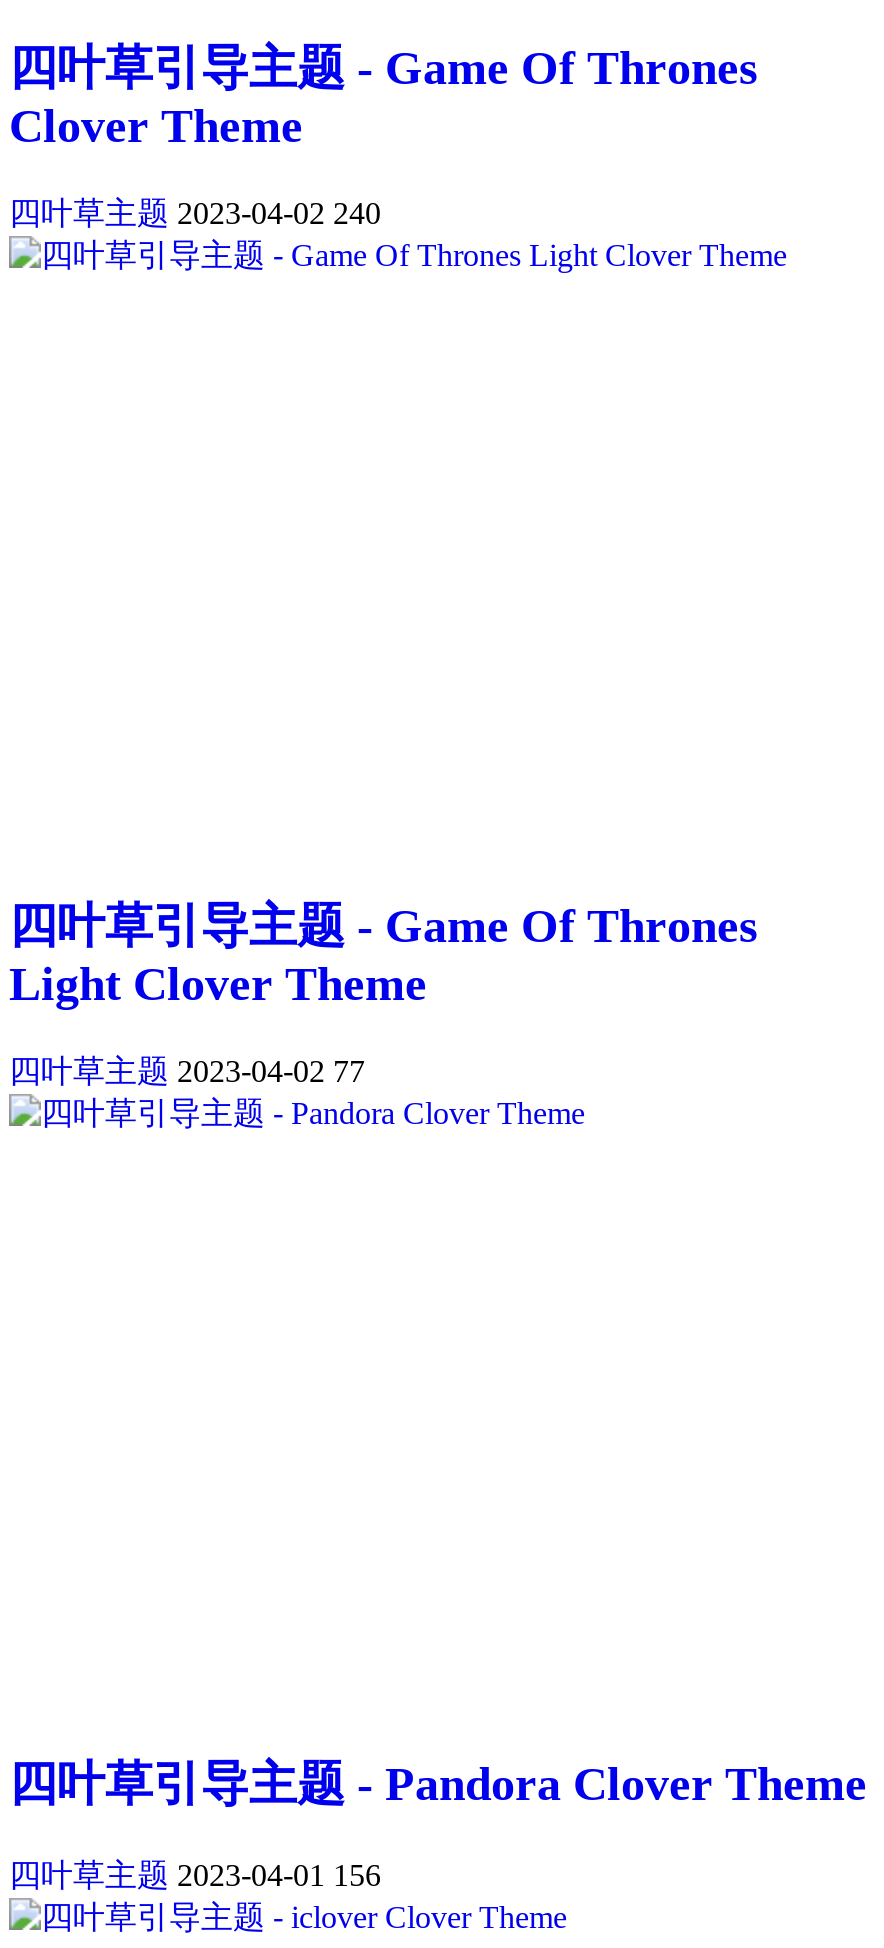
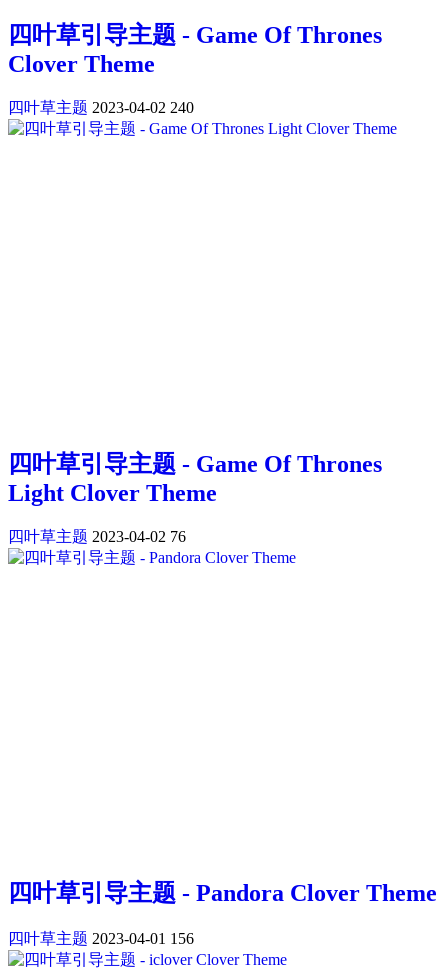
[9,1053,365,1087] 四叶草主题 2023-04-02 77 -> [8,528,186,545] 四叶草主题 2023-04-02 76

